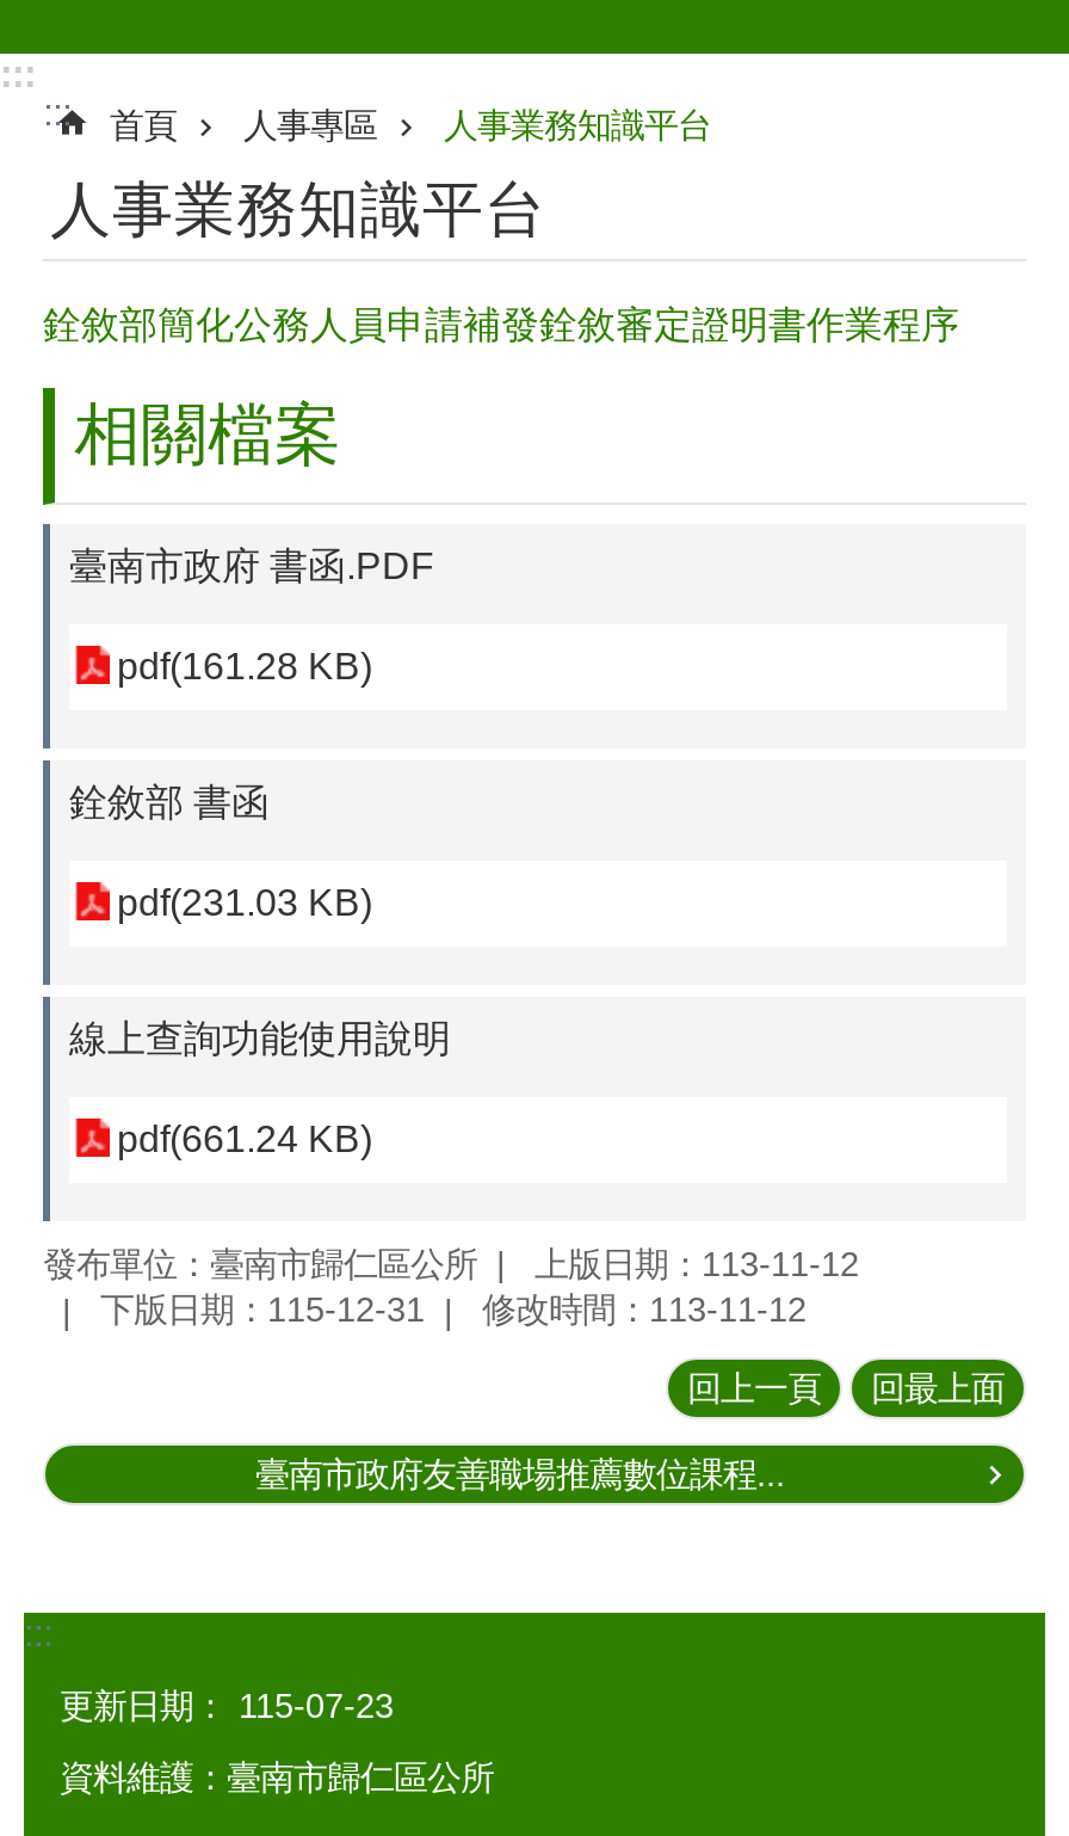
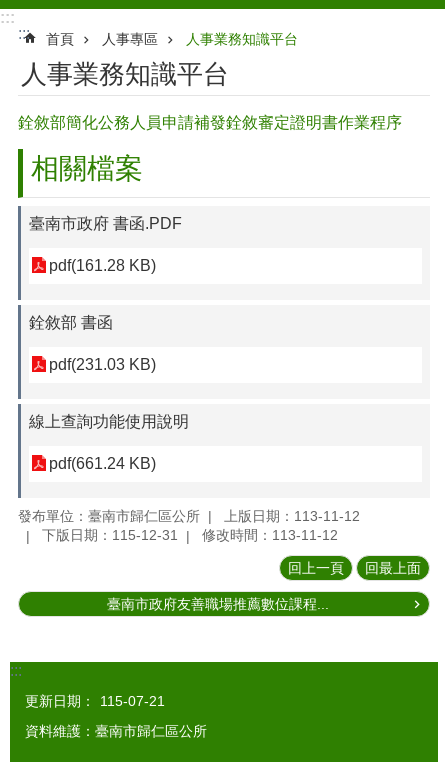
[60,1688,394,1726] 更新日期： 115-07-23 -> [25,693,165,709] 更新日期： 115-07-21

